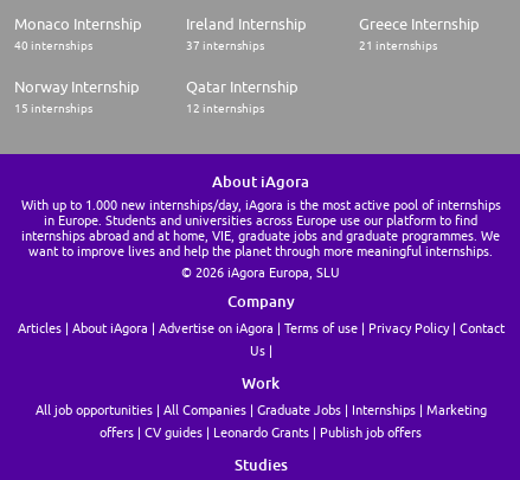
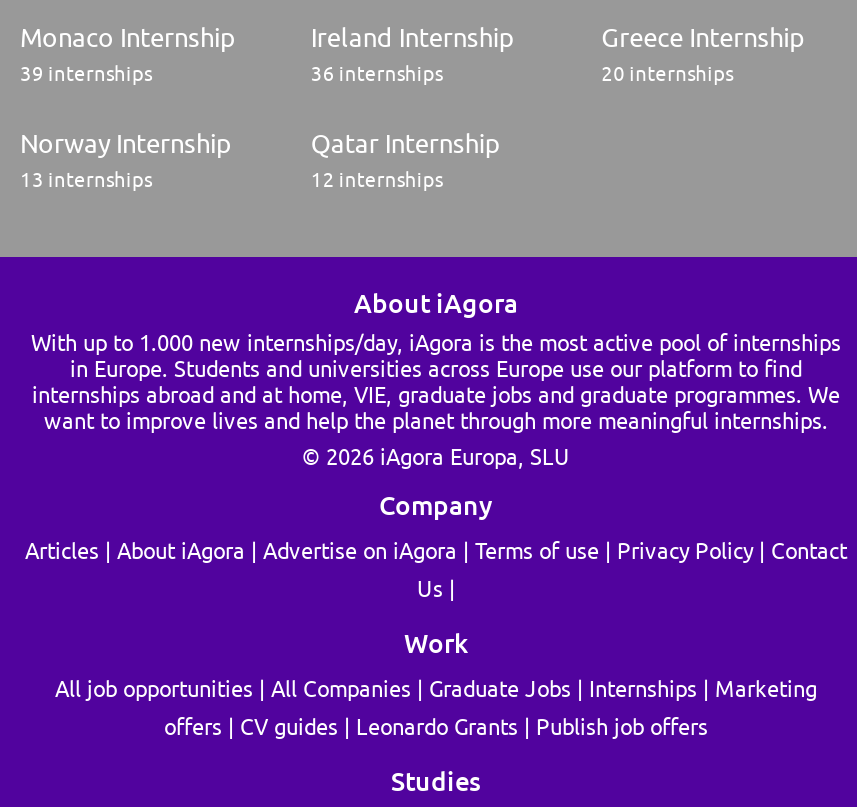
[14,38,92,52] 40 internships -> [20,61,152,85] 39 internships
[186,38,265,52] 37 internships -> [311,61,443,85] 36 internships
[359,38,437,52] 21 internships -> [601,61,733,85] 20 internships
[14,101,92,115] 15 internships -> [20,167,152,191] 13 internships

